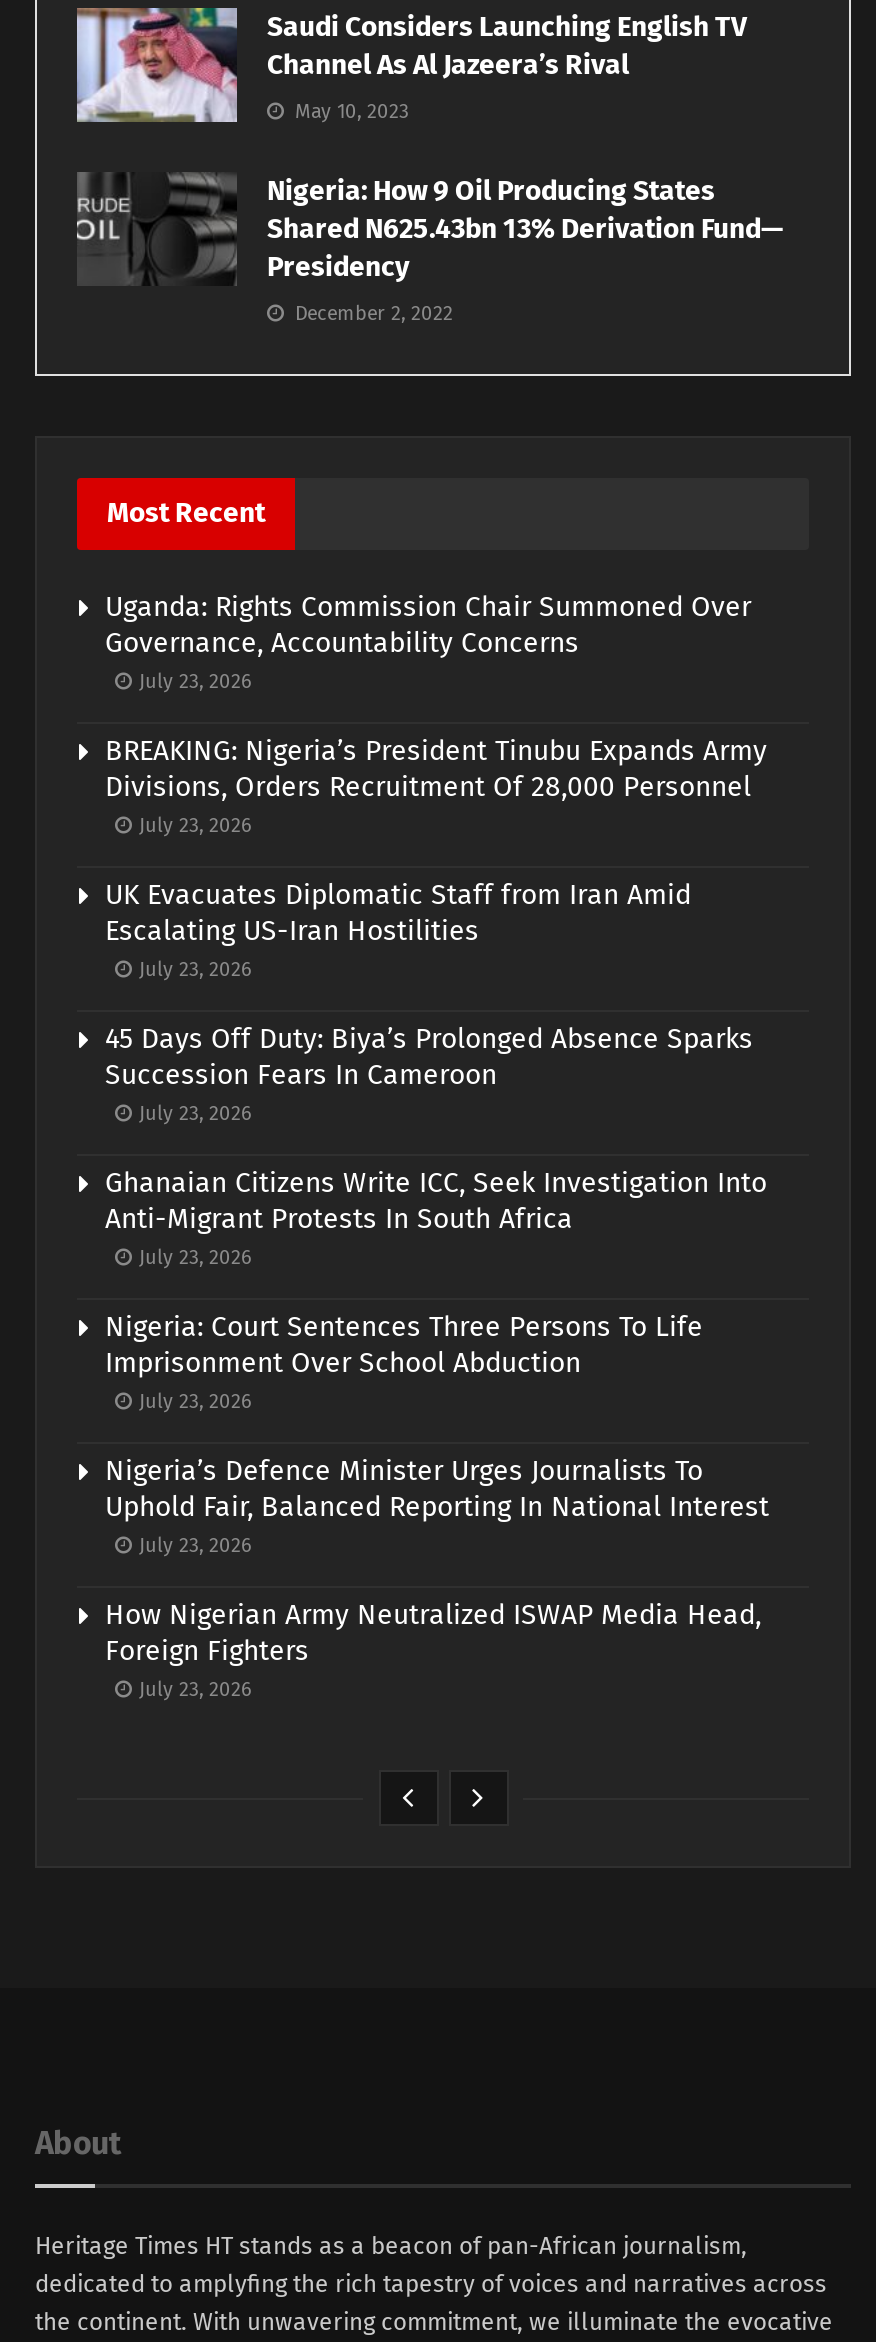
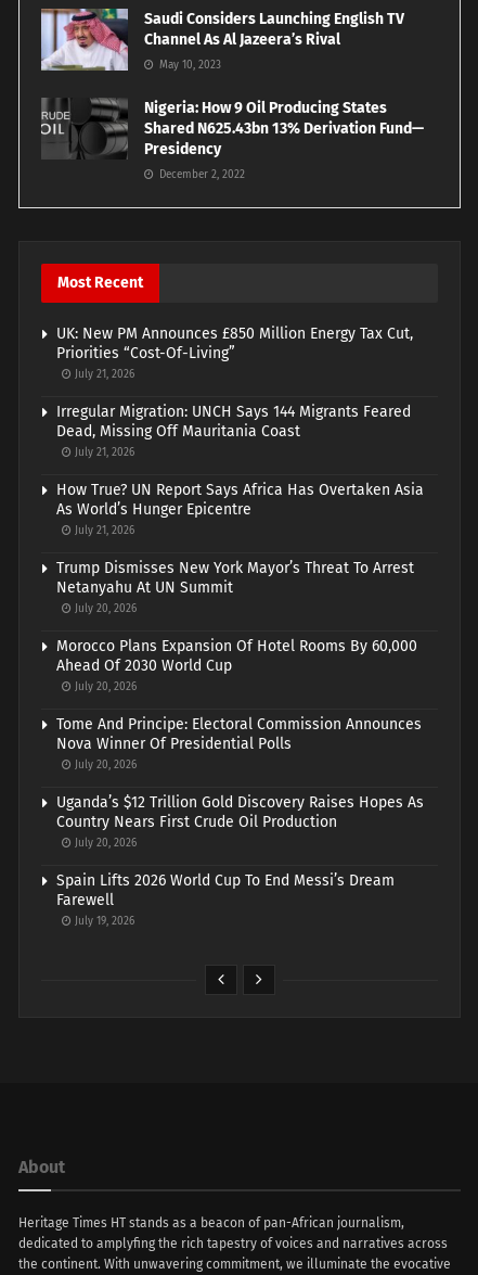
[105,590,751,694] Uganda: Rights Commission Chair Summoned Over | Governance, Accountability Concerns | July 23, 2026 -> [56,324,413,381] UK: New PM Announces £850 Million Energy Tax Cut, | Priorities “Cost-Of-Living” | July 21, 2026
[105,734,767,838] BREAKING: Nigeria’s President Tinubu Expands Army | Divisions, Orders Recruitment Of 28,000 Personnel | July 23, 2026 -> [56,403,411,459] Irregular Migration: UNCH Says 144 Migrants Feared | Dead, Missing Off Mauritania Coast | July 21, 2026
[105,878,691,982] UK Evacuates Diplomatic Staff from Iran Amid | Escalating US-Iran Hostilities | July 23, 2026 -> [56,481,424,537] How True? UN Report Says Africa Has Overtaken Asia | As World’s Hunger Epicentre | July 21, 2026
[105,1022,753,1126] 45 Days Off Duty: Biya’s Prolonged Absence Sparks | Succession Fears In Cameroon | July 23, 2026 -> [56,559,414,615] Trump Dismisses New York Mayor’s Threat To Arrest | Netanyahu At UN Summit | July 20, 2026
[105,1166,767,1270] Ghanaian Citizens Write ICC, Seek Investigation Into | Anti-Migrant Protests In South Africa | July 23, 2026 -> [56,637,417,693] Morocco Plans Expansion Of Hotel Rooms By 60,000 | Ahead Of 2030 World Cup | July 20, 2026
[105,1310,703,1414] Nigeria: Court Sentences Three Persons To Life | Imprisonment Over School Abduction | July 23, 2026 -> [56,715,422,772] Tome And Principe: Electoral Commission Announces | Nova Winner Of Presidential Polls | July 20, 2026
[105,1454,769,1558] Nigeria’s Defence Minister Urges Journalists To | Uphold Fair, Balanced Reporting In National Interest | July 23, 2026 -> [56,793,424,850] Uganda’s $12 Trillion Gold Discovery Raises Hopes As | Country Nears First Crude Oil Production | July 20, 2026
[105,1598,761,1702] How Nigerian Army Neutralized ISWAP Media Head, | Foreign Fighters | July 23, 2026 -> [56,871,395,928] Spain Lifts 2026 World Cup To End Messi’s Dream | Farewell | July 19, 2026

